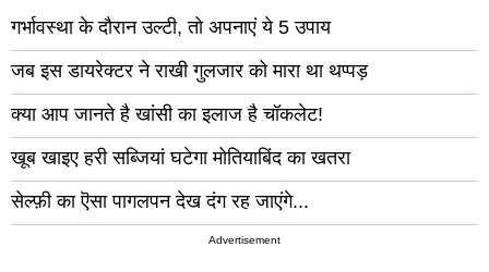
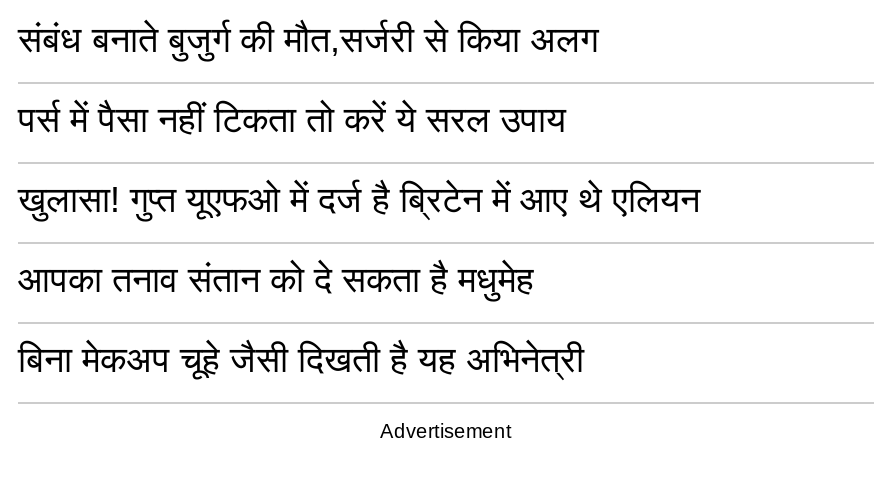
[11,17,331,38] गर्भावस्था के दौरान उल्टी, तो अपनाएं ये 5 उपाय -> [18,20,598,60] संबंध बनाते बुजुर्ग की मौत,सर्जरी से किया अलग
[11,60,368,82] जब इस डायरेक्टर ने राखी गुलजार को मारा था थप्पड़ -> [18,100,566,140] पर्स में पैसा नहीं टिकता तो करें ये सरल उपाय
[11,104,323,125] क्या आप जानते है खांसी का इलाज है चॉकलेट! -> [18,180,700,220] खुलासा! गुप्त यूएफओ में दर्ज है ब्रिटेन में आए थे एलियन
[11,147,350,169] खूब खाइए हरी सब्जियां घटेगा मोतियाबिंद का खतरा -> [18,260,534,300] आपका तनाव संतान को दे सकता है मधुमेह
[11,191,309,212] सेल्फ़ी का ऎसा पागलपन देख दंग रह जाएंगे... -> [18,340,584,380] बिना मेकअप चूहे जैसी दिखती है यह अभिनेत्री

